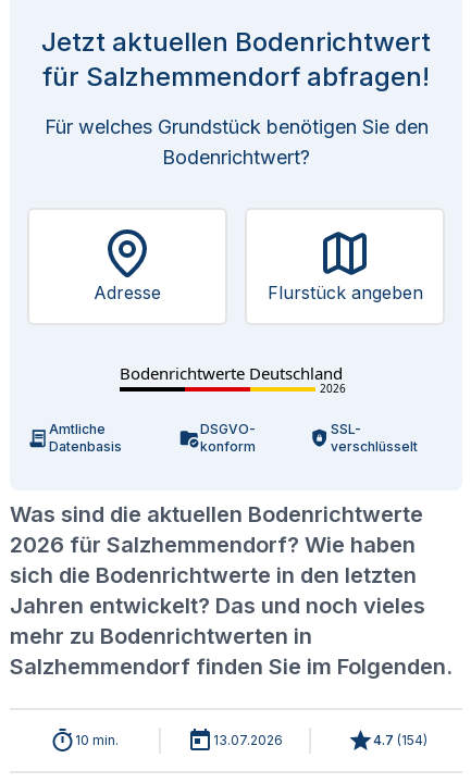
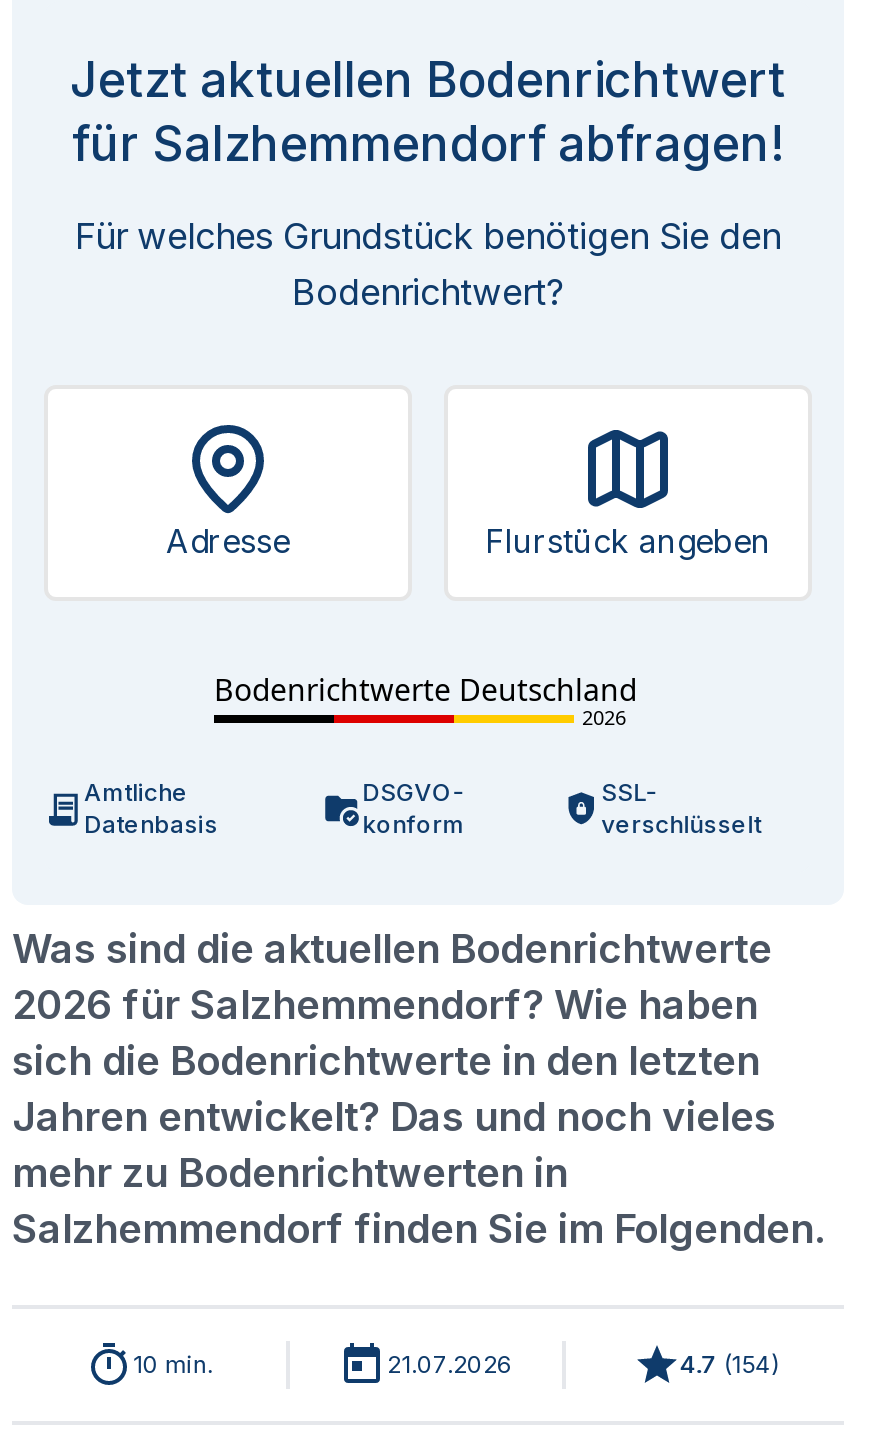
[213,732,283,748] 13.07.2026 -> [387,1349,513,1379] 21.07.2026

